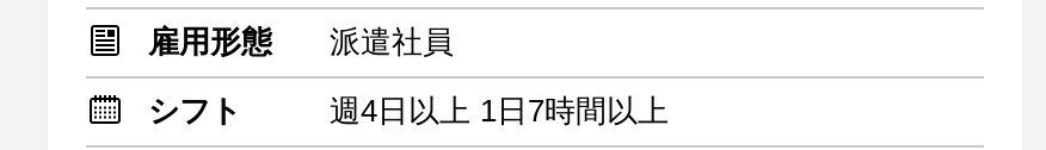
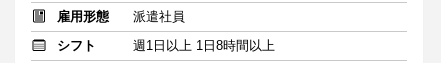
[330,93,669,129] 週4日以上 1日7時間以上 -> [133,38,275,53] 週1日以上 1日8時間以上

